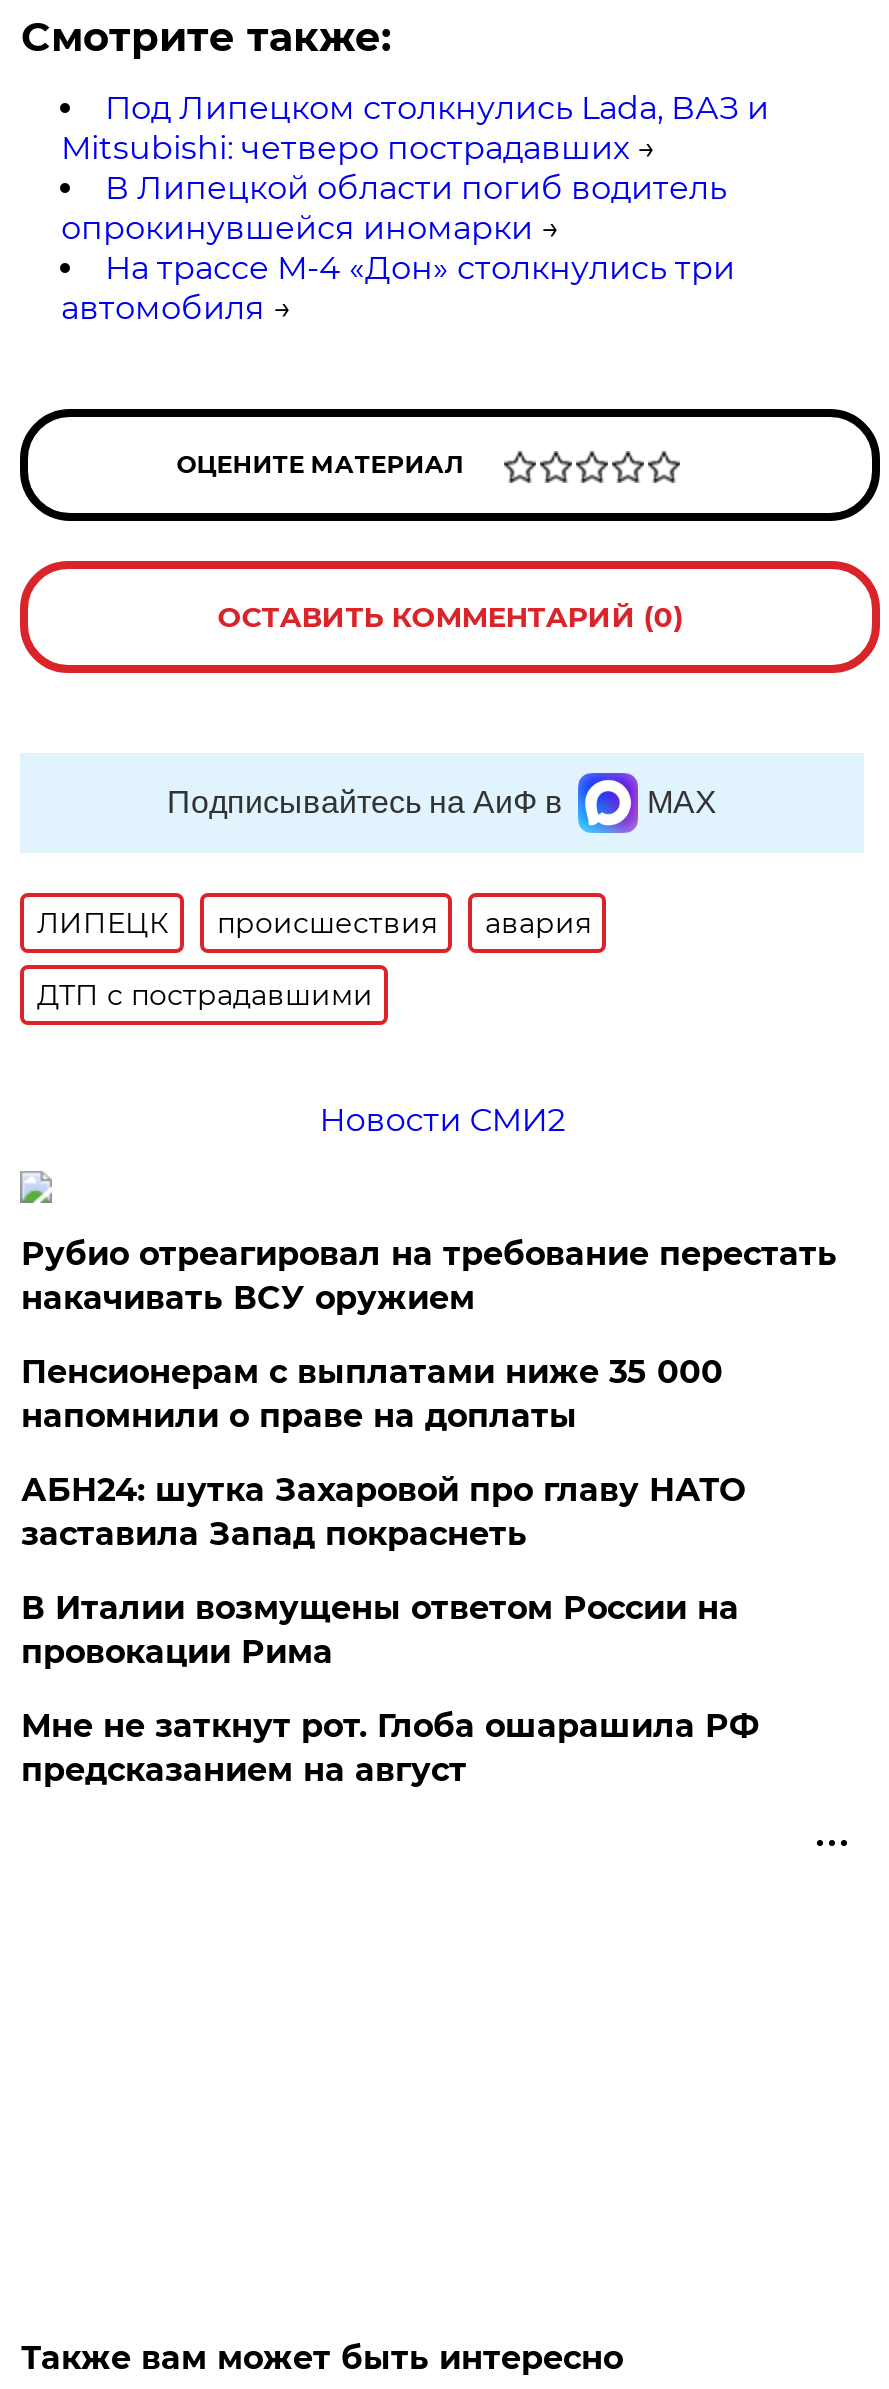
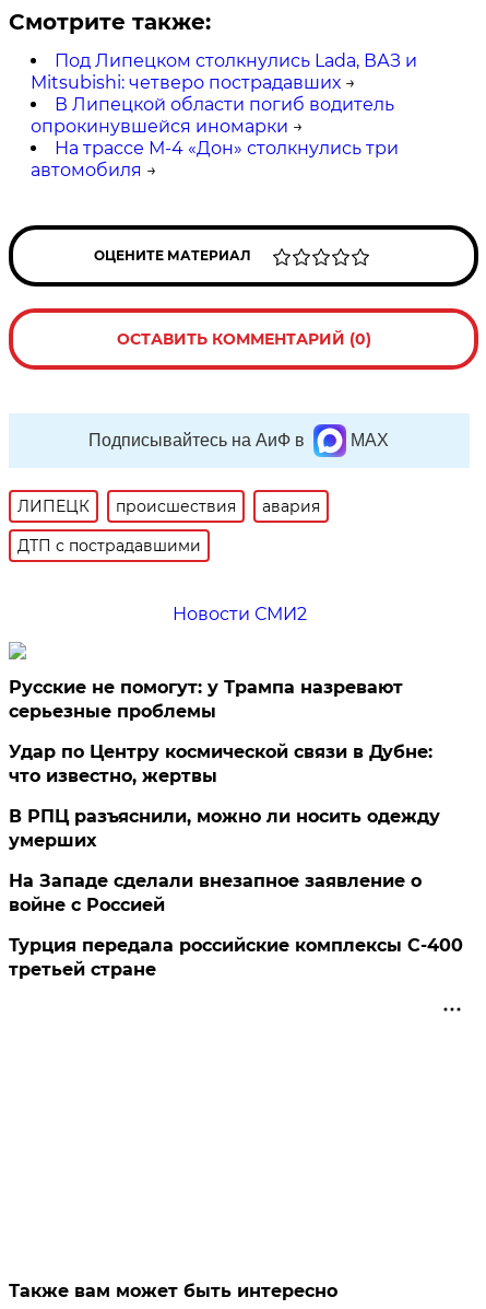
[21,1235,837,1317] Рубио отреагировал на требование перестать | накачивать ВСУ оружием -> [9,677,403,722] Русские не помогут: у Трампа назревают | серьезные проблемы
[21,1353,723,1435] Пенсионерам с выплатами ниже 35 000 | напомнили о праве на доплаты -> [9,741,433,786] Удар по Центру космической связи в Дубне: | что известно, жертвы
[21,1471,745,1553] АБН24: шутка Захаровой про главу НАТО | заставила Запад покраснеть -> [9,806,441,851] В РПЦ разъяснили, можно ли носить одежду | умерших
[21,1589,739,1671] В Италии возмущены ответом России на | провокации Рима -> [9,870,422,915] На Западе сделали внезапное заявление о | войне с Россией
[21,1707,759,1789] Мне не заткнут рот. Глоба ошарашила РФ | предсказанием на август -> [9,935,464,980] Турция передала российские комплексы С-400 | третьей стране

